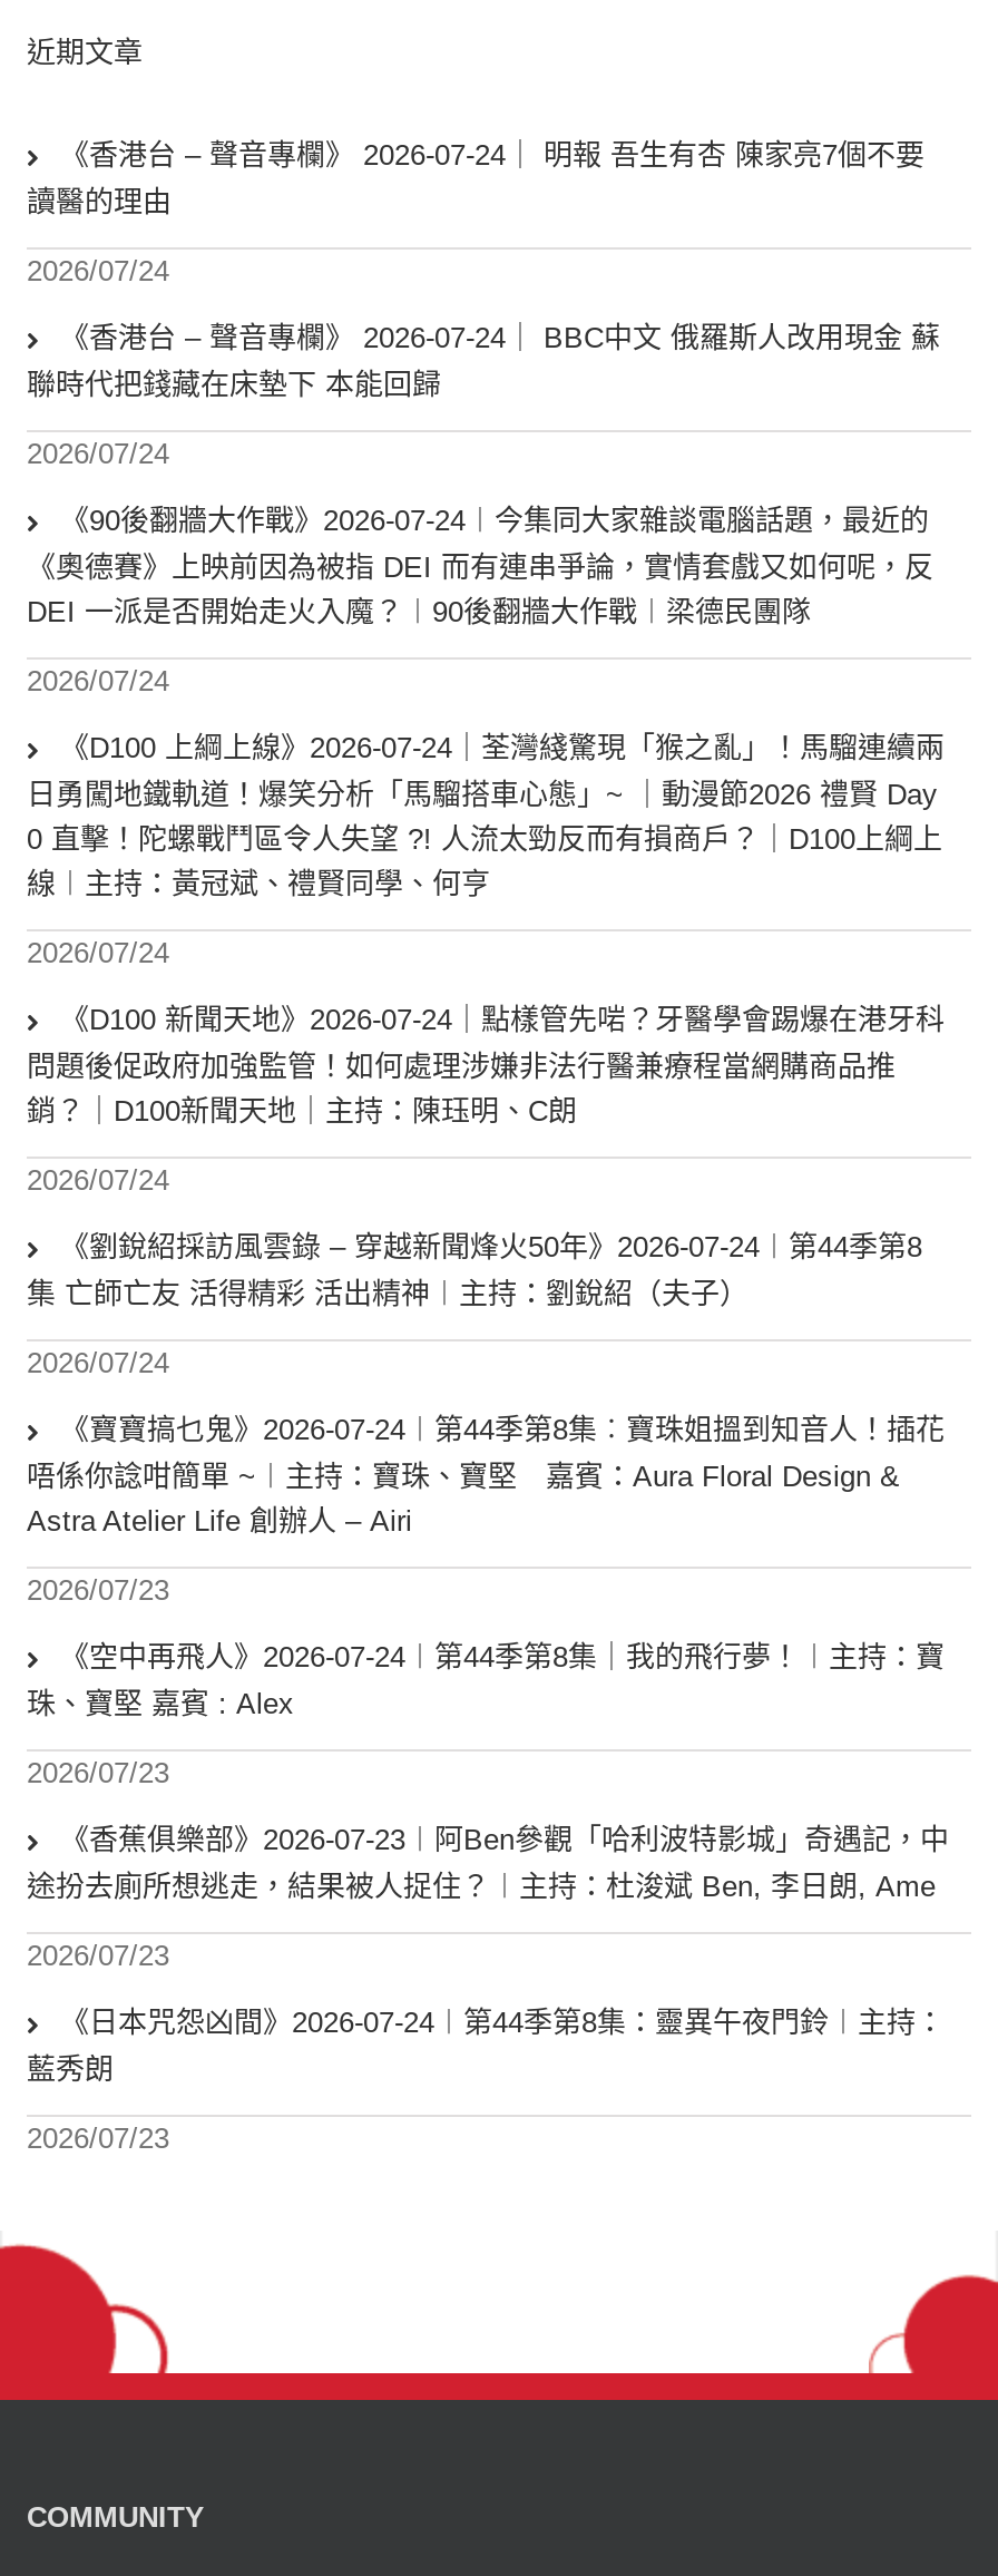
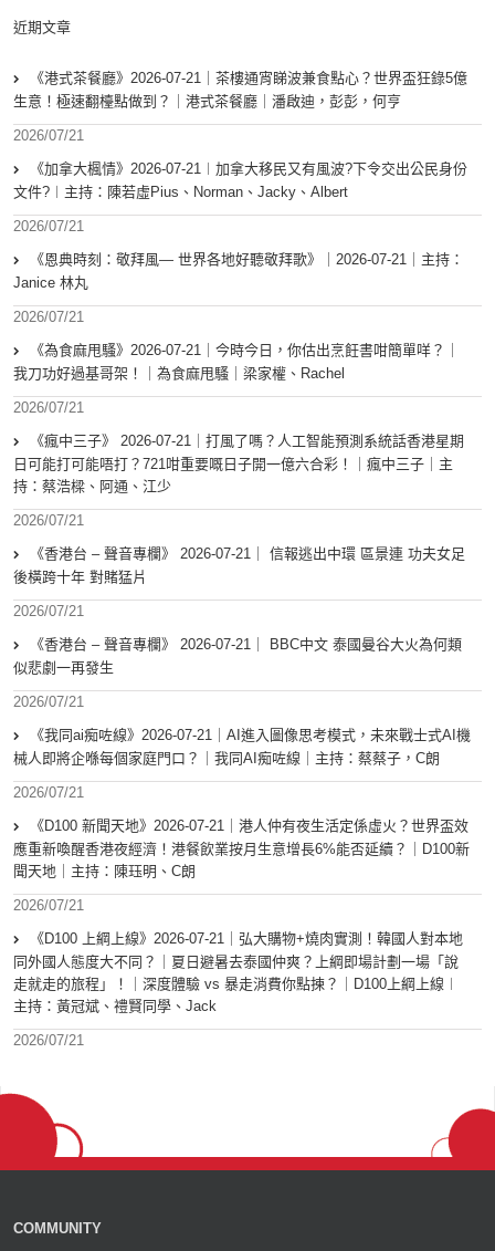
[27,138,924,219] 《香港台 – 聲音專欄》 2026-07-24｜ 明報 吾生有杏 陳家亮7個不要 | 讀醫的理由 -> [13,70,467,110] 《港式茶餐廳》2026-07-21｜茶樓通宵睇波兼食點心？世界盃狂錄5億 | 生意！極速翻檯點做到？｜港式茶餐廳｜潘啟迪，彭彭，何亨
[27,254,169,288] 2026/07/24 -> [13,127,84,144] 2026/07/21
[27,321,940,401] 《香港台 – 聲音專欄》 2026-07-24｜ BBC中文 俄羅斯人改用現金 蘇 | 聯時代把錢藏在床墊下 本能回歸 -> [13,160,467,200] 《加拿大楓情》2026-07-21︱加拿大移民又有風波?下令交出公民身份 | 文件?︱主持：陳若虛Pius、Norman、Jacky、Albert
[27,437,169,470] 2026/07/24 -> [13,218,84,235] 2026/07/21
[27,504,933,629] 《90後翻牆大作戰》2026-07-24︱今集同大家雜談電腦話題，最近的 | 《奧德賽》上映前因為被指 DEI 而有連串爭論，實情套戲又如何呢，反 | DEI 一派是否開始走火入魔？︱90後翻牆大作戰︱梁德民團隊 -> [13,251,464,291] 《恩典時刻：敬拜風— 世界各地好聽敬拜歌》｜2026-07-21｜主持： | Janice 林丸
[27,664,169,698] 2026/07/24 -> [13,309,84,325] 2026/07/21
[27,731,945,900] 《D100 上綱上線》2026-07-24｜荃灣綫驚現「猴之亂」！馬騮連續兩 | 日勇闖地鐵軌道！爆笑分析「馬騮搭車心態」~ ｜動漫節2026 禮賢 Day | 0 直擊！陀螺戰鬥區令人失望 ?! 人流太勁反而有損商戶？｜D100上綱上 | 線︱主持：黃冠斌、禮賢同學、何亨 -> [13,342,460,382] 《為食麻甩騷》2026-07-21｜今時今日，你估出烹飪書咁簡單咩？｜ | 我刀功好過基哥架！｜為食麻甩騷｜梁家權、Rachel
[27,936,169,970] 2026/07/24 -> [13,399,84,416] 2026/07/21
[27,1003,945,1128] 《D100 新聞天地》2026-07-24｜點樣管先啱？牙醫學會踢爆在港牙科 | 問題後促政府加強監管！如何處理涉嫌非法行醫兼療程當網購商品推 | 銷？｜D100新聞天地｜主持：陳珏明、C朗 -> [13,433,464,495] 《瘋中三子》 2026-07-21｜打風了嗎？人工智能預測系統話香港星期 | 日可能打可能唔打？721咁重要嘅日子開一億六合彩！｜瘋中三子｜主 | 持：蔡浩樑、阿通、江少
[27,1163,169,1197] 2026/07/24 -> [13,512,84,529] 2026/07/21
[27,1230,922,1311] 《劉銳紹採訪風雲錄 – 穿越新聞烽火50年》2026-07-24︱第44季第8 | 集 亡師亡友 活得精彩 活出精神︱主持：劉銳紹（夫子） -> [13,545,465,585] 《香港台 – 聲音專欄》 2026-07-21｜ 信報逃出中環 區景連 功夫女足 | 後橫跨十年 對賭猛片
[27,1346,169,1380] 2026/07/24 -> [13,603,84,620] 2026/07/21
[27,1413,945,1538] 《寶寶搞乜鬼》2026-07-24︱第44季第8集︰寶珠姐搵到知音人！插花 | 唔係你諗咁簡單 ~︱主持：寶珠、寶堅 嘉賓：Aura Floral Design & | Astra Atelier Life 創辦人 – Airi -> [13,636,462,676] 《香港台 – 聲音專欄》 2026-07-21｜ BBC中文 泰國曼谷大火為何類 | 似悲劇一再發生
[27,1573,169,1607] 2026/07/23 -> [13,694,84,710] 2026/07/21
[27,1640,945,1721] 《空中再飛人》2026-07-24︱第44季第8集｜我的飛行夢！︱主持：寶 | 珠、寶堅 嘉賓 : Alex -> [13,727,471,767] 《我同ai痴咗線》2026-07-21｜AI進入圖像思考模式，未來戰士式AI機 | 械人即將企喺每個家庭門口？｜我同AI痴咗線｜主持：蔡蔡子，C朗
[27,1756,169,1790] 2026/07/23 -> [13,784,84,801] 2026/07/21
[27,1823,949,1903] 《香蕉俱樂部》2026-07-23︱阿Ben參觀「哈利波特影城」奇遇記，中 | 途扮去廁所想逃走，結果被人捉住？︱主持：杜浚斌 Ben, 李日朗, Ame -> [13,818,470,879] 《D100 新聞天地》2026-07-21｜港人仲有夜生活定係虛火？世界盃效 | 應重新喚醒香港夜經濟！港餐飲業按月生意增長6%能否延續？｜D100新 | 聞天地｜主持：陳珏明、C朗
[27,1939,169,1972] 2026/07/23 -> [13,897,84,914] 2026/07/21
[27,2006,945,2086] 《日本咒怨凶間》2026-07-24︱第44季第8集：靈異午夜門鈴︱主持： | 藍秀朗 -> [13,930,463,1014] 《D100 上綱上線》2026-07-21｜弘大購物+燒肉實測！韓國人對本地 | 同外國人態度大不同？｜夏日避暑去泰國仲爽？上綱即場計劃一場「說 | 走就走的旅程」！｜深度體驗 vs 暴走消費你點揀？｜D100上綱上線︱ | 主持：黃冠斌、禮賢同學、Jack
[27,2122,169,2155] 2026/07/23 -> [13,1032,84,1049] 2026/07/21

